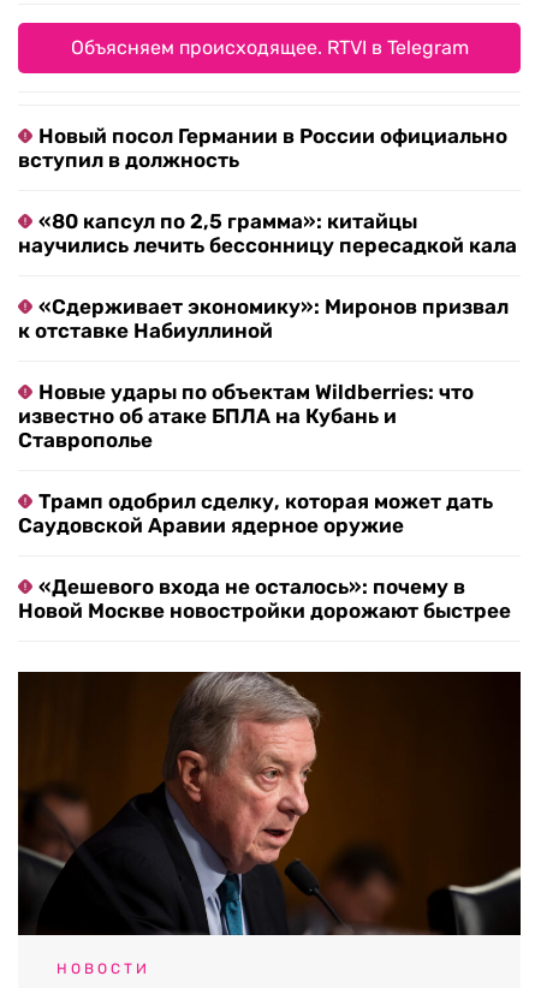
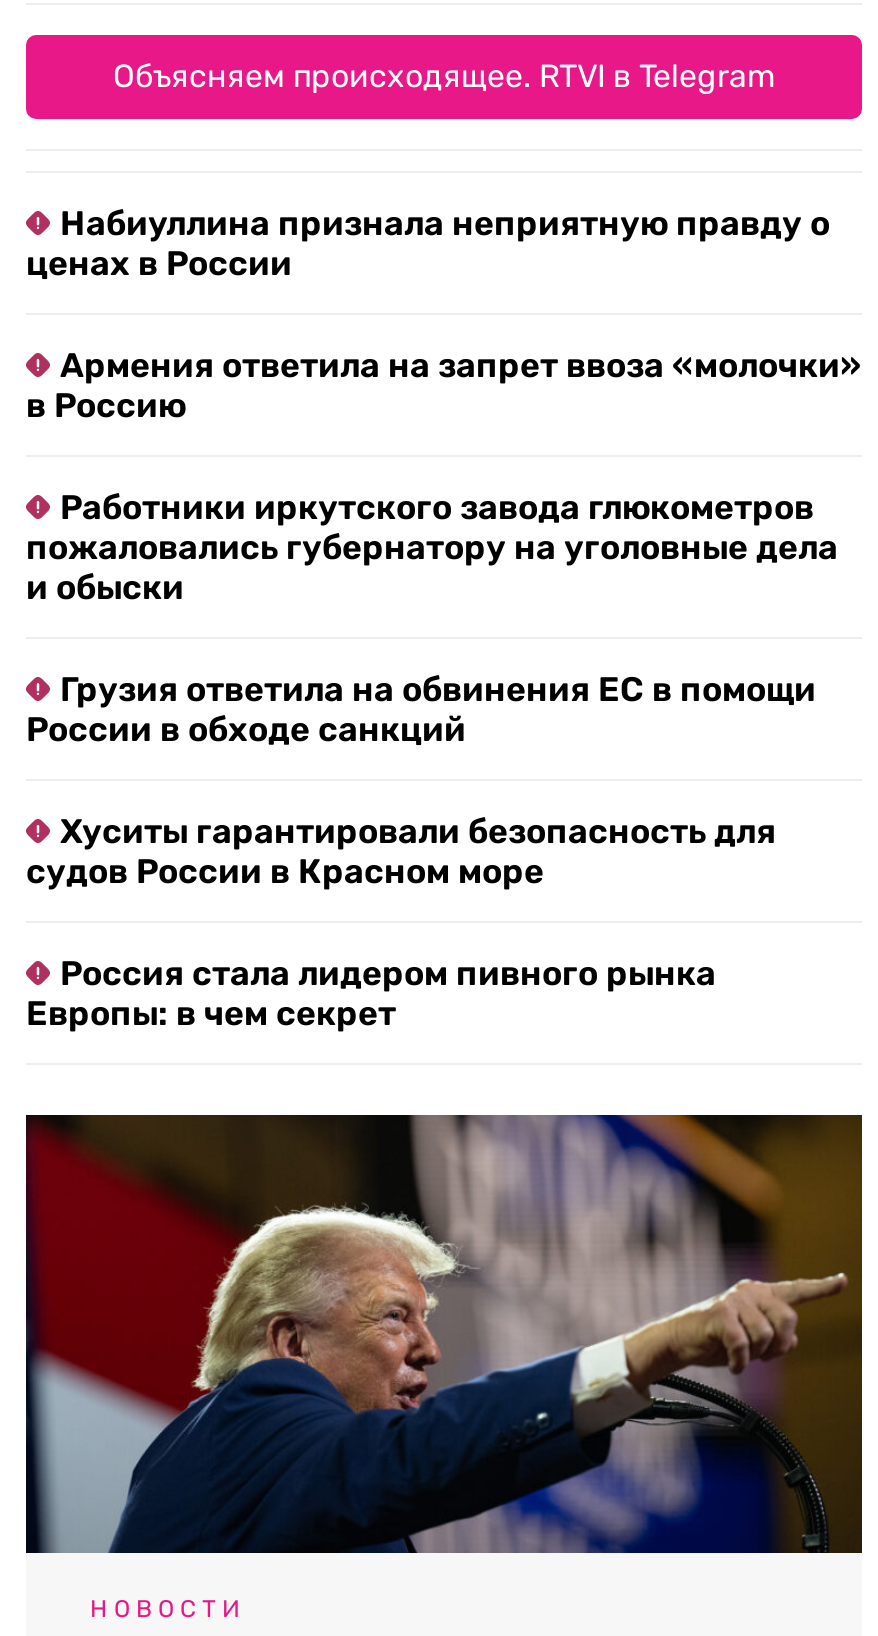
[18,124,507,172] Новый посол Германии в России официально | вступил в должность -> [26,203,830,283] Набиуллина признала неприятную правду о | ценах в России
[18,209,517,257] «80 капсул по 2,5 грамма»: китайцы | научились лечить бессонницу пересадкой кала -> [26,345,862,425] Армения ответила на запрет ввоза «молочки» | в Россию
[18,295,509,343] «Сдерживает экономику»: Миронов призвал | к отставке Набиуллиной -> [26,487,838,607] Работники иркутского завода глюкометров | пожаловались губернатору на уголовные дела | и обыски
[18,380,474,452] Новые удары по объектам Wildberries: что | известно об атаке БПЛА на Кубань и | Ставрополье -> [26,669,816,749] Грузия ответила на обвинения ЕС в помощи | России в обходе санкций
[18,489,493,537] Трамп одобрил сделку, которая может дать | Саудовской Аравии ядерное оружие -> [26,811,776,891] Хуситы гарантировали безопасность для | судов России в Красном море
[18,575,511,623] «Дешевого входа не осталось»: почему в | Новой Москве новостройки дорожают быстрее -> [26,953,716,1033] Россия стала лидером пивного рынка | Европы: в чем секрет
[18,671,521,936] [image] -> [26,1113,862,1555] [image]

